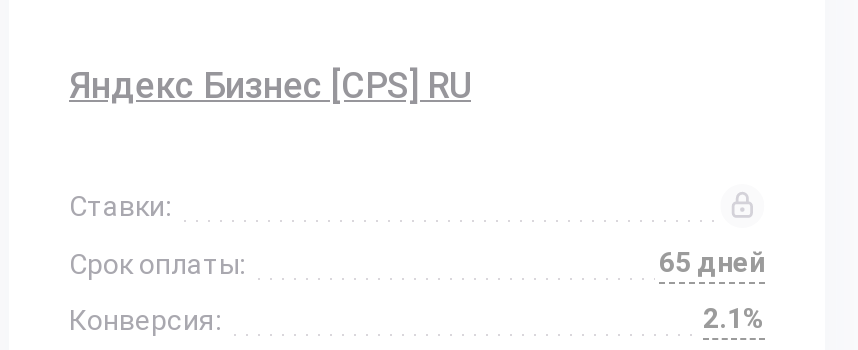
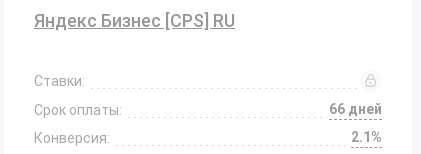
[659,246,765,278] 65 дней -> [329,101,382,117] 66 дней

